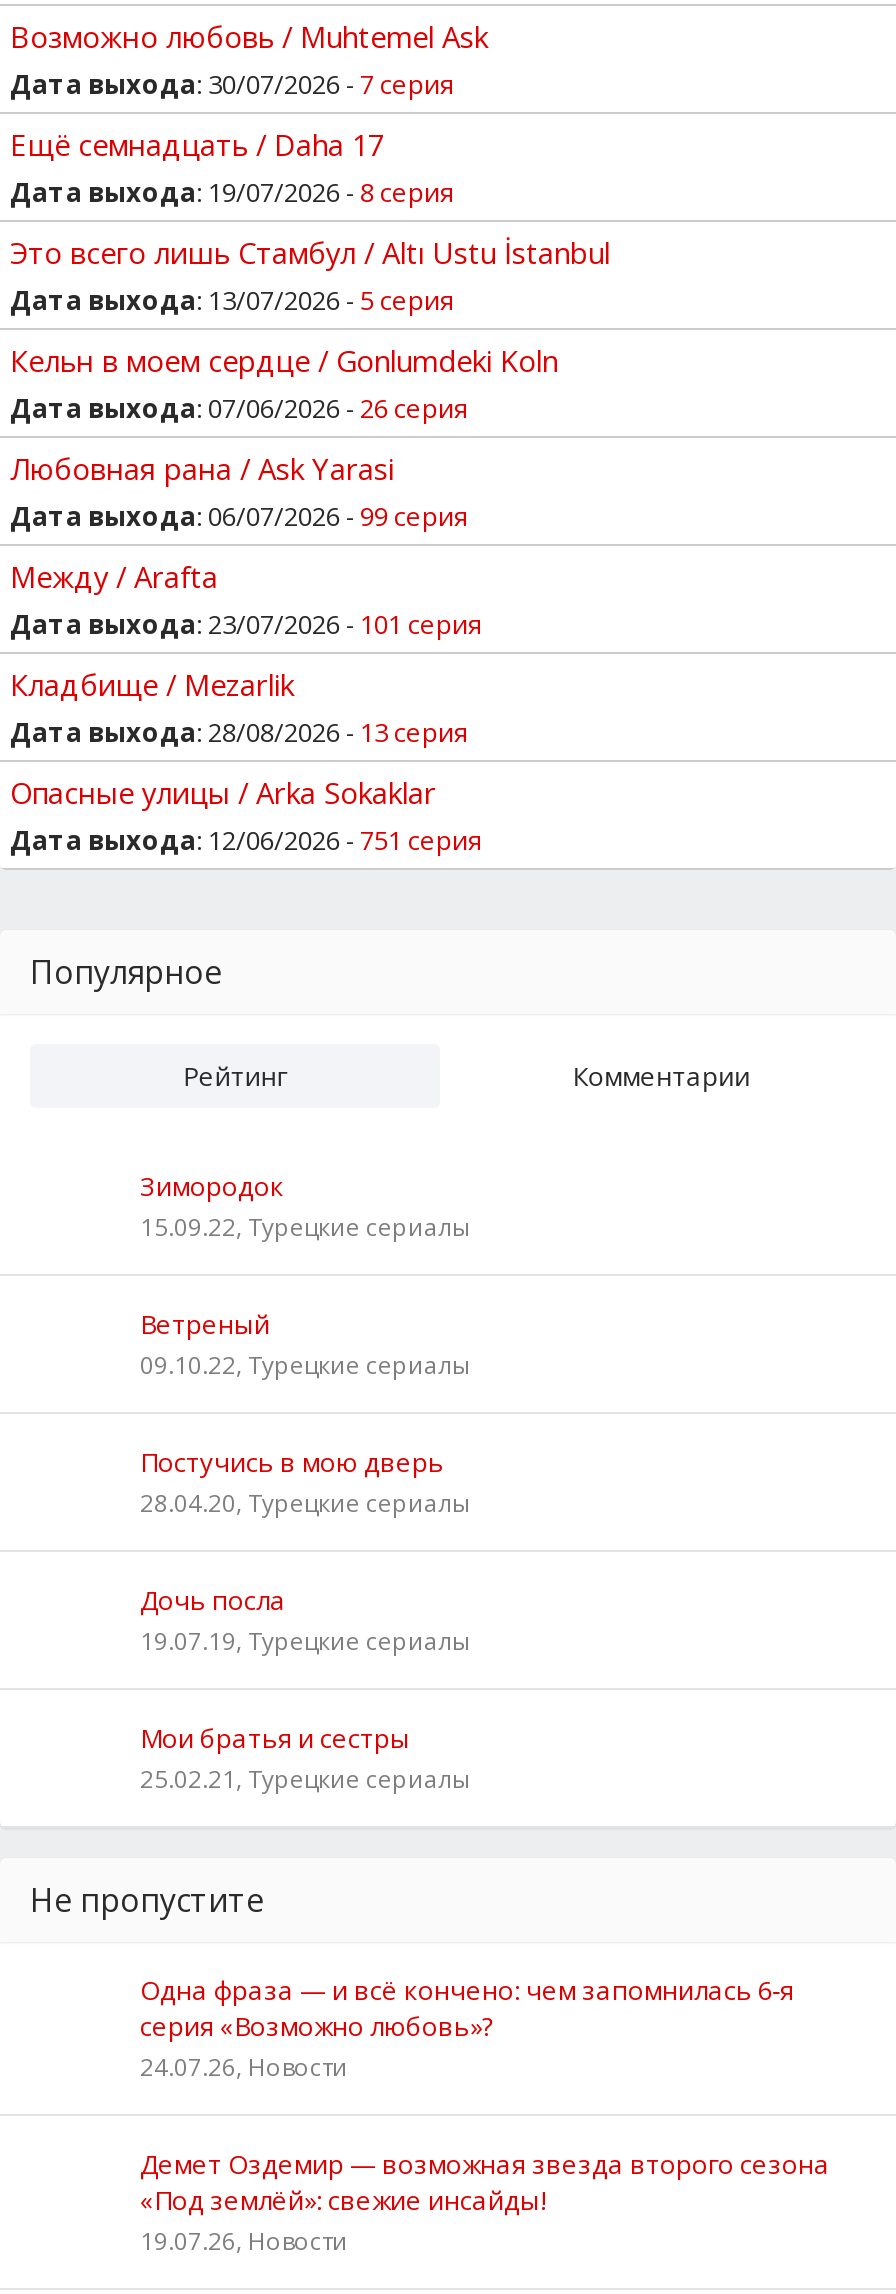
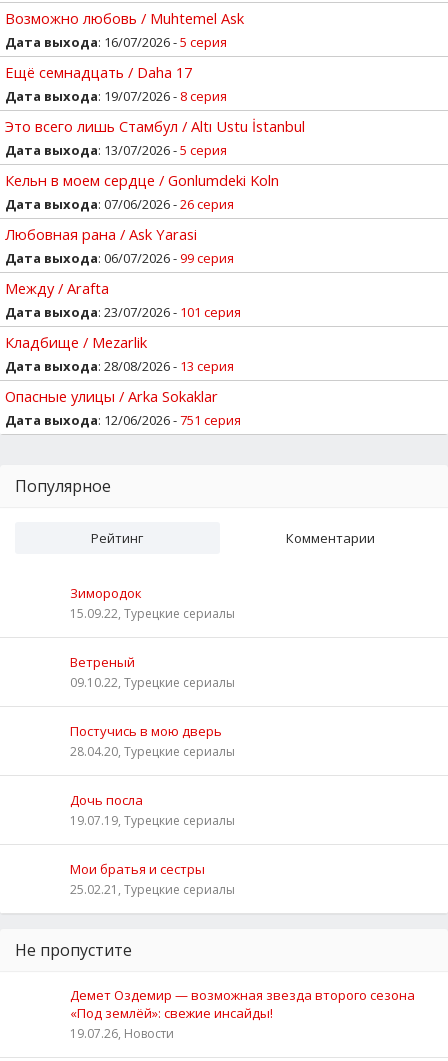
[10,65,454,101] Дата выхода: 30/07/2026 - 7 серия -> [5,32,227,50] Дата выхода: 16/07/2026 - 5 серия
[140,1971,794,2083] Одна фраза — и всё кончено: чем запомнилась 6‑я | серия «Возможно любовь»? | 24.07.26, Новости -> none

